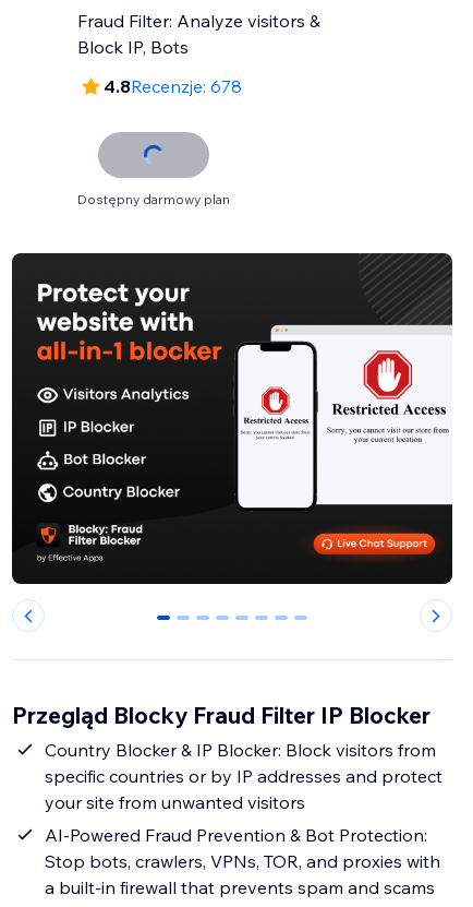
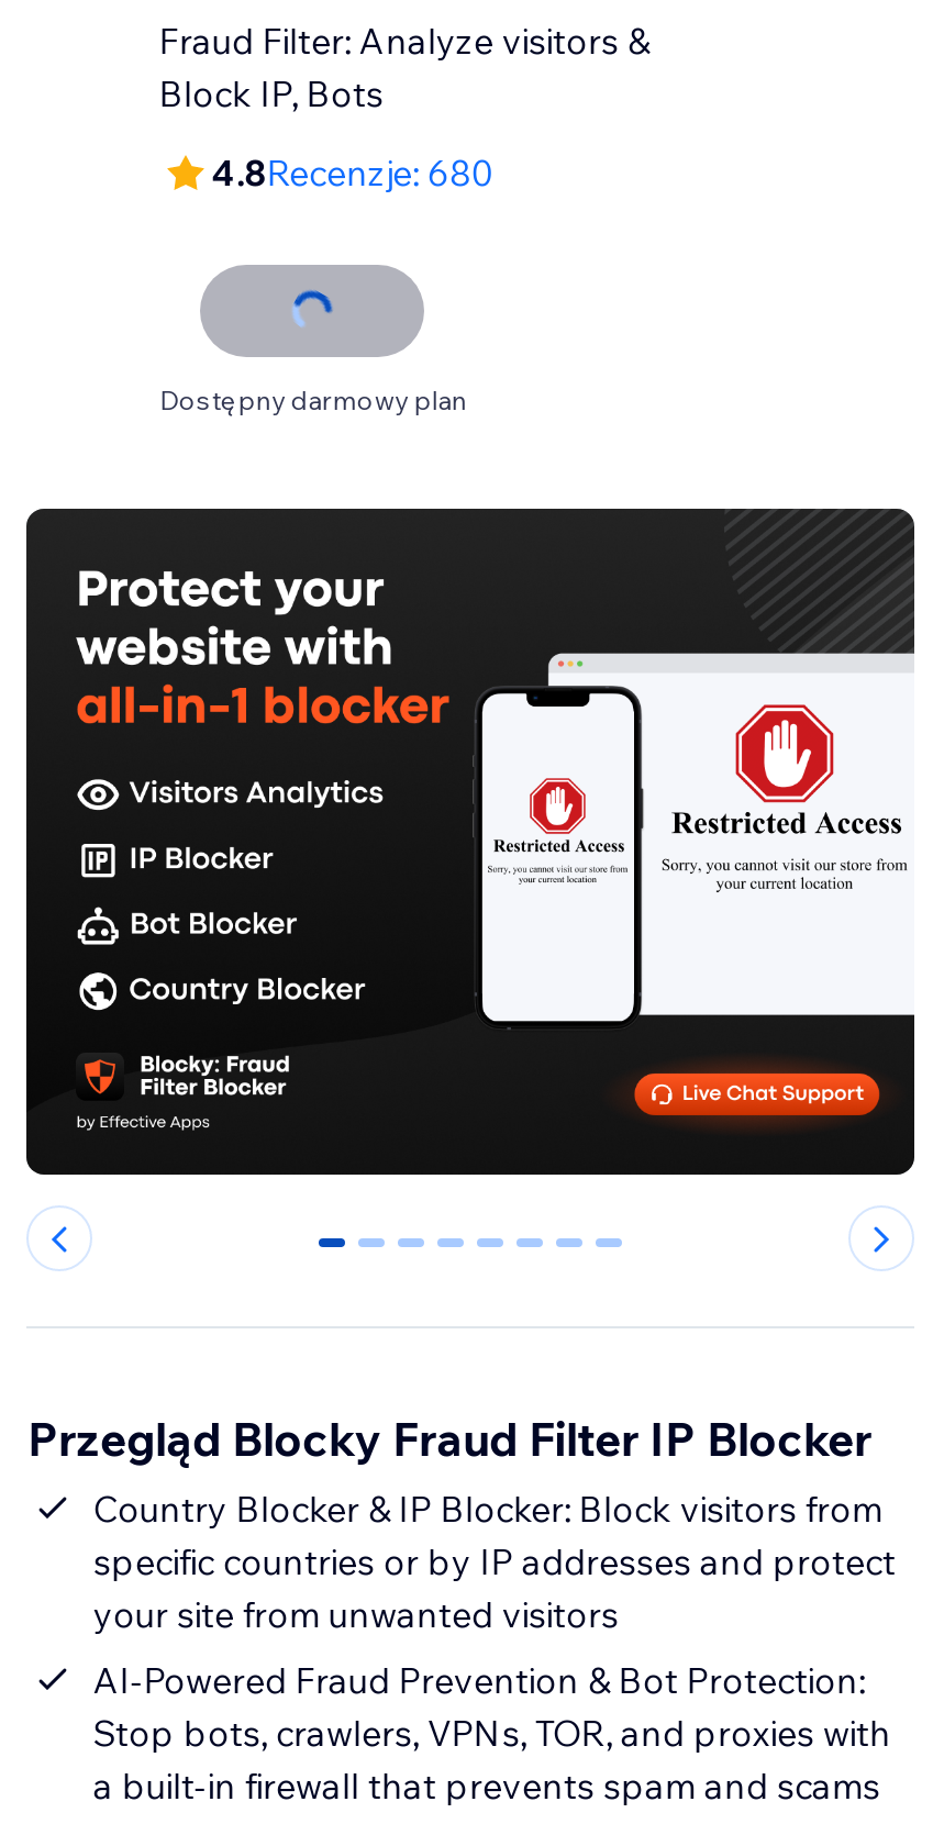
[104,75,242,97] 4.8Recenzje: 678 -> [212,151,493,194] 4.8Recenzje: 680

